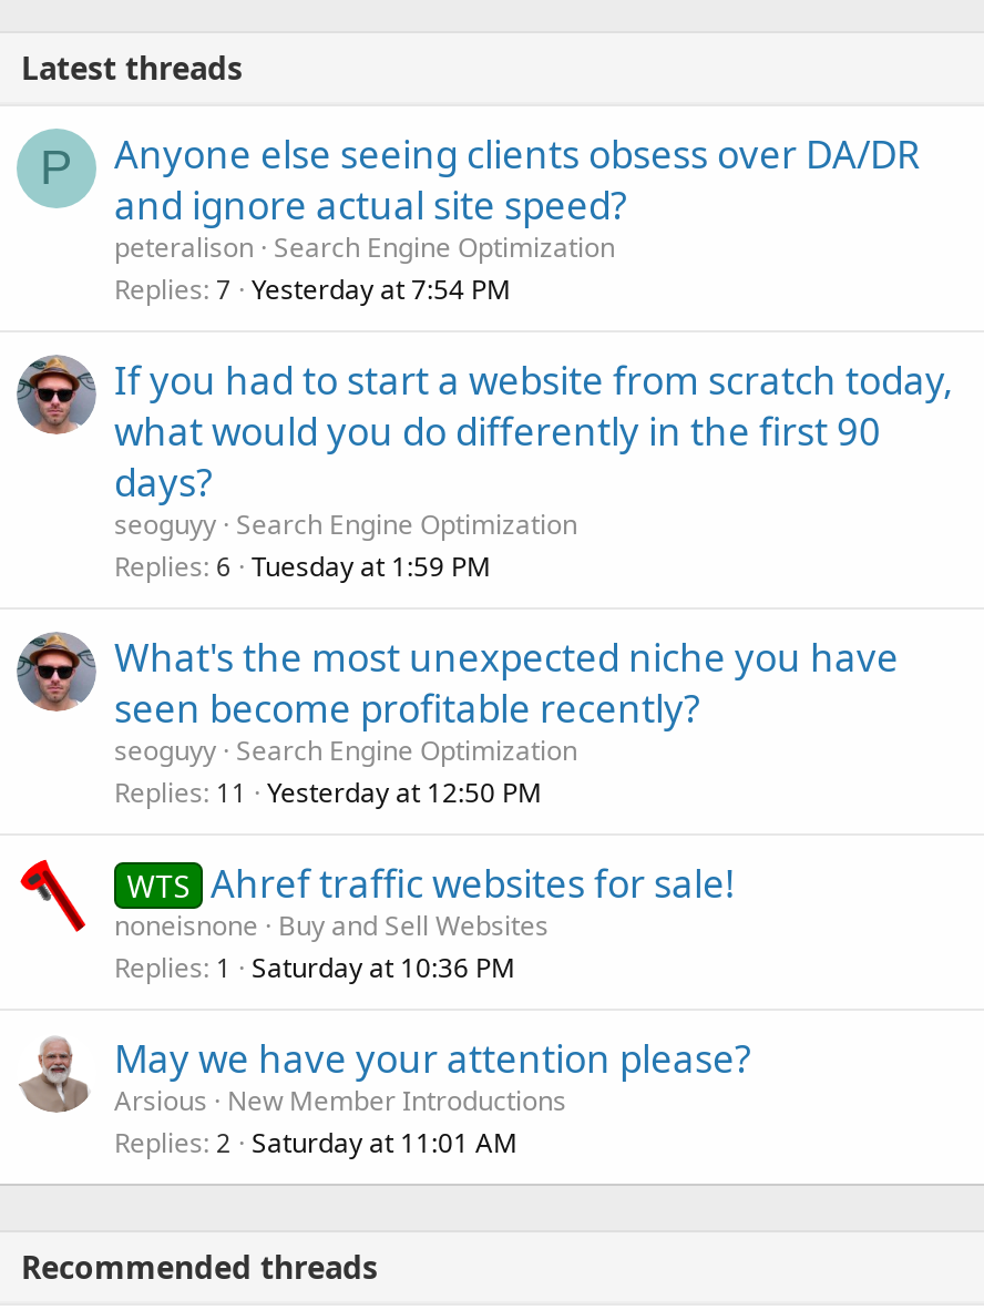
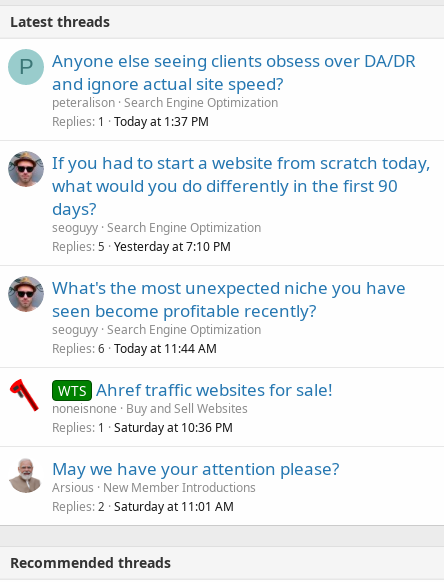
[114,269,511,307] Replies 7 Yesterday at 7:54 PM -> [52,112,209,129] Replies 1 Today at 1:37 PM
[114,546,491,584] Replies 6 Tuesday at 1:59 PM -> [52,237,231,254] Replies 5 Yesterday at 7:10 PM
[114,772,542,810] Replies 11 Yesterday at 12:50 PM -> [52,339,217,356] Replies 6 Today at 11:44 AM

